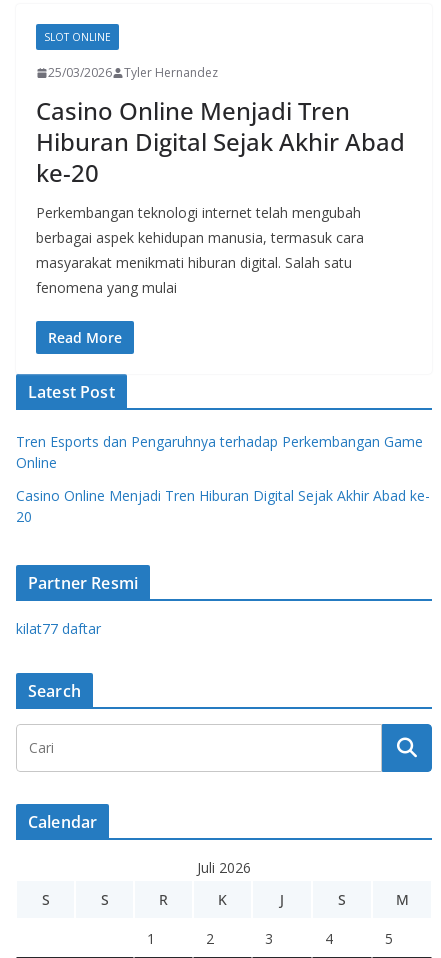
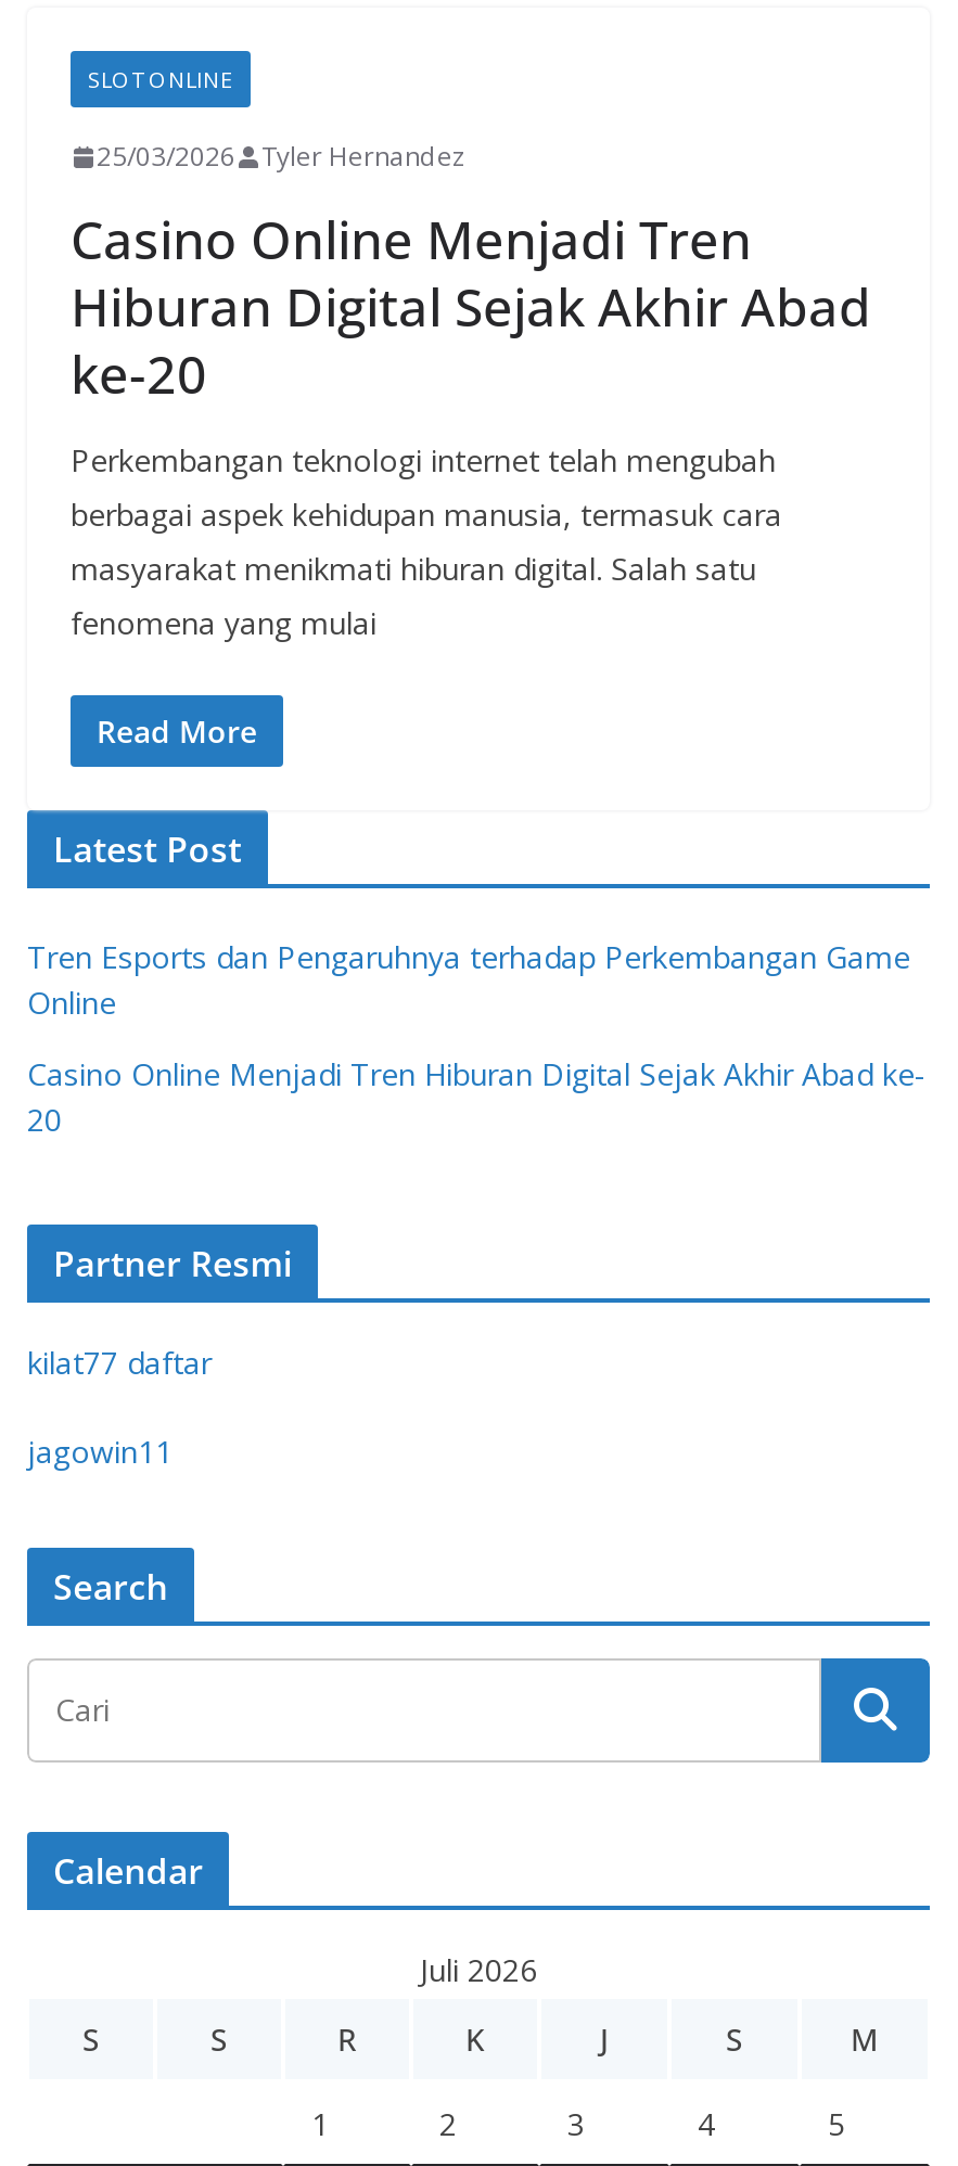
none -> [27,1431,173,1472] jagowin11

